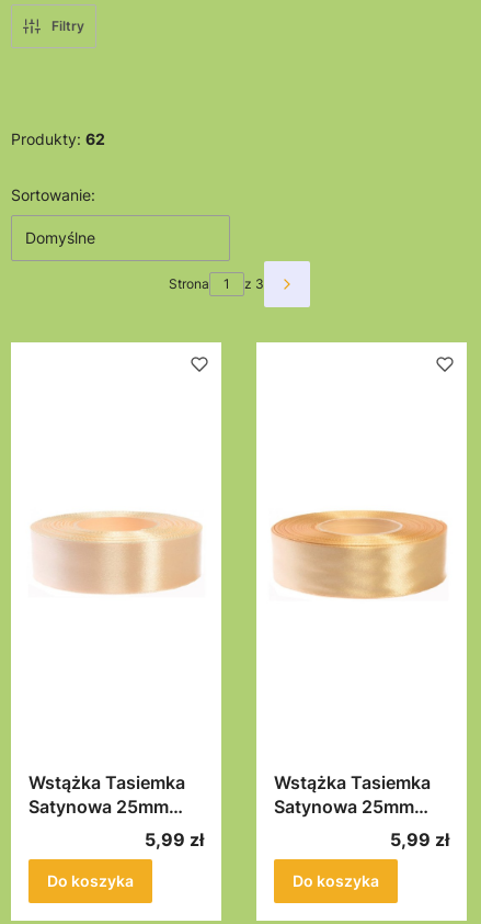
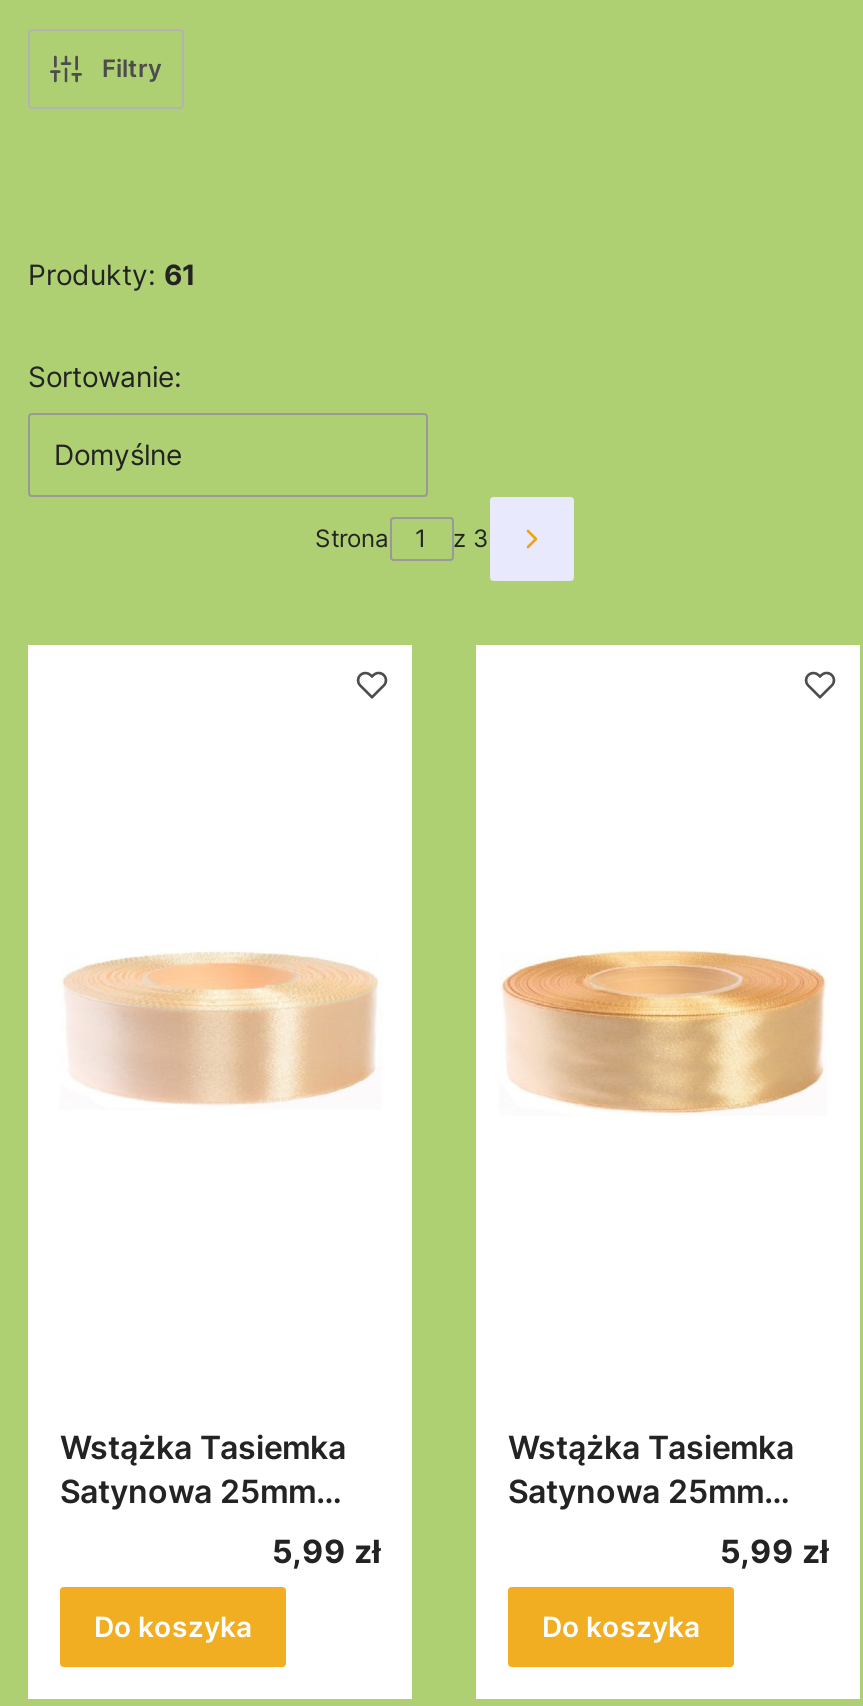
[11,129,105,148] Produkty: 62 -> [28,257,196,291] Produkty: 61

